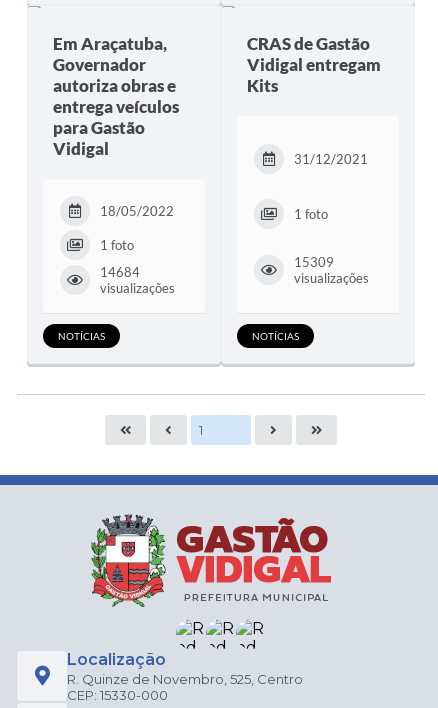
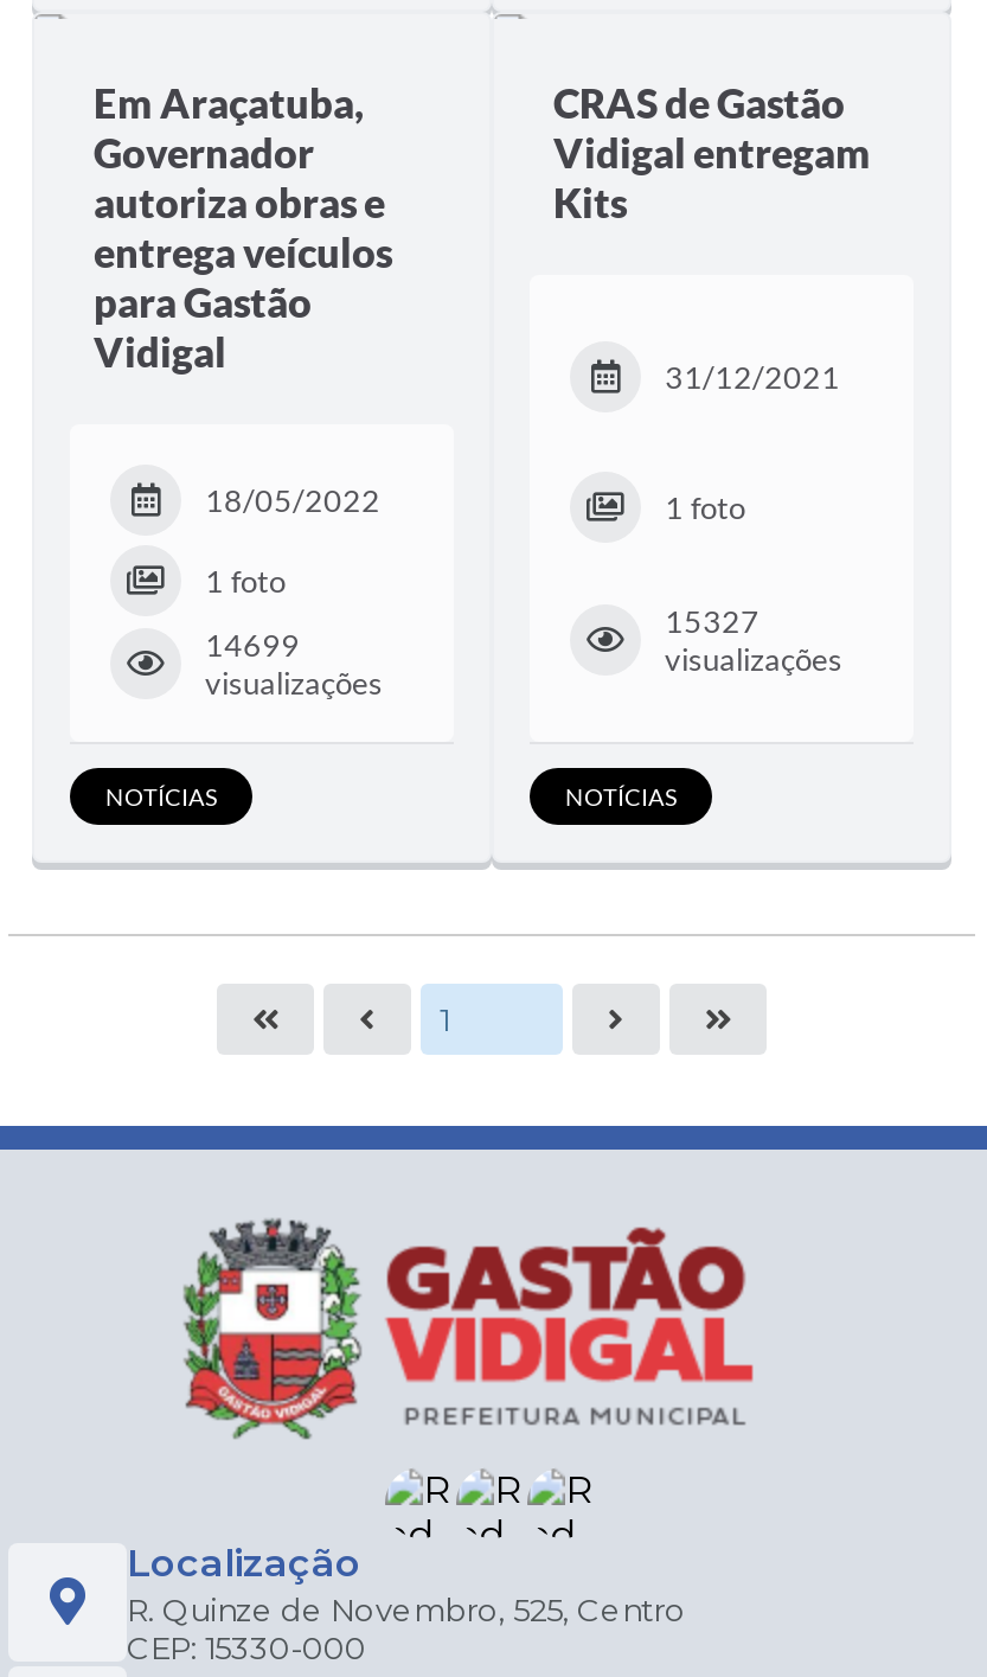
[294,254,334,270] 15309 -> [665,601,760,639] 15327
[100,264,140,280] 14684 -> [205,626,300,664] 14699

